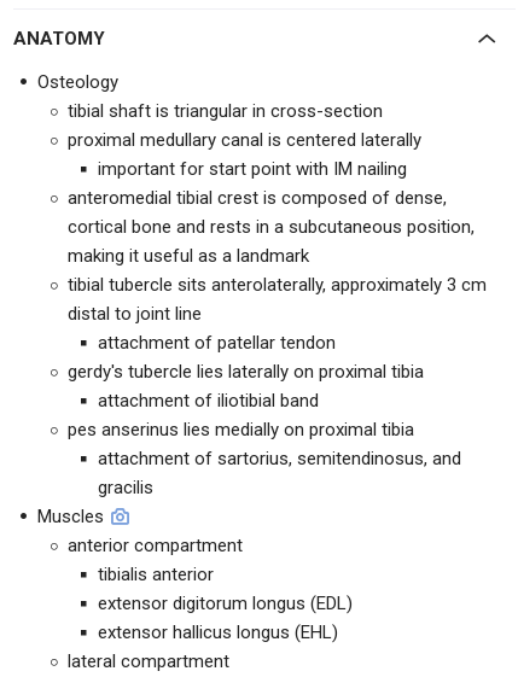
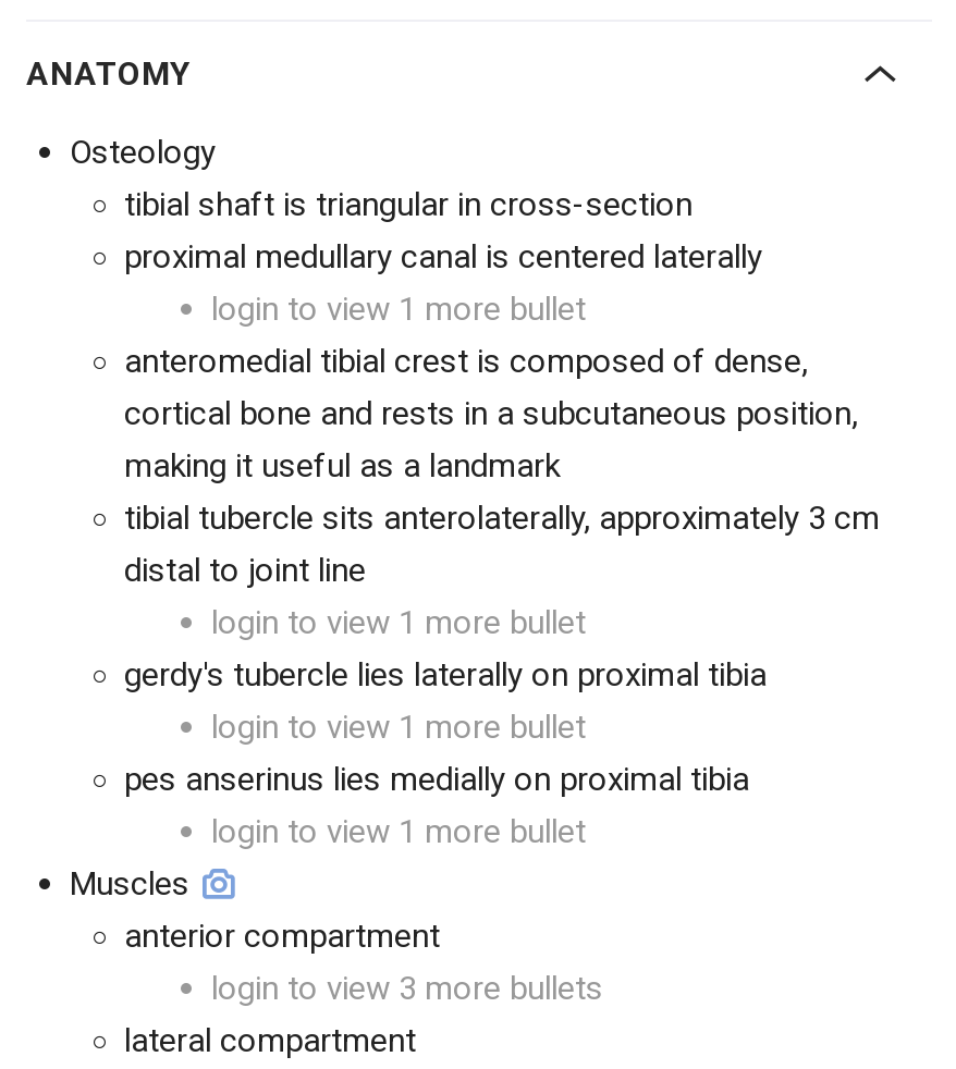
[98,158,407,180] important for start point with IM nailing -> [211,290,586,329] login to view 1 more bullet
[98,332,336,354] attachment of patellar tendon -> [211,603,586,642] login to view 1 more bullet
[98,390,319,412] attachment of iliotibial band -> [211,708,586,747] login to view 1 more bullet
[98,448,461,498] attachment of sartorius, semitendinosus, and | gracilis -> [211,812,586,851] login to view 1 more bullet
[98,564,353,643] tibialis anterior | extensor digitorum longus (EDL) | extensor hallicus longus (EHL) -> [211,969,603,1008] login to view 3 more bullets

